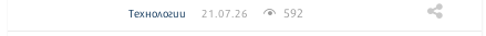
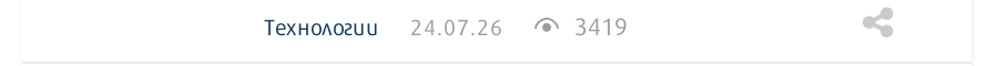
[201,4,303,21] 21.07.26 | 592 -> [410,7,628,42] 24.07.26 | 3419

